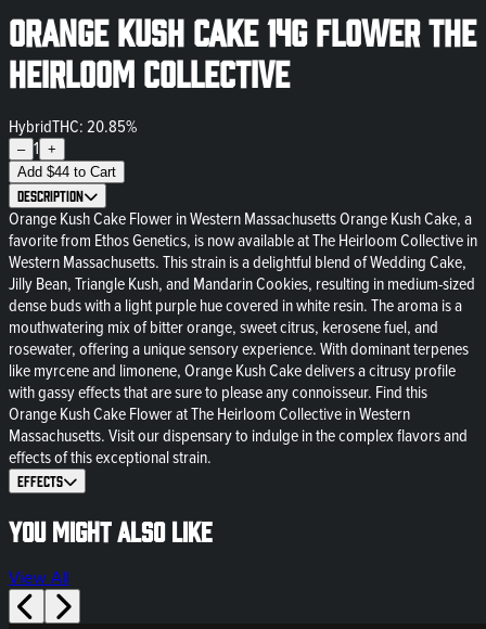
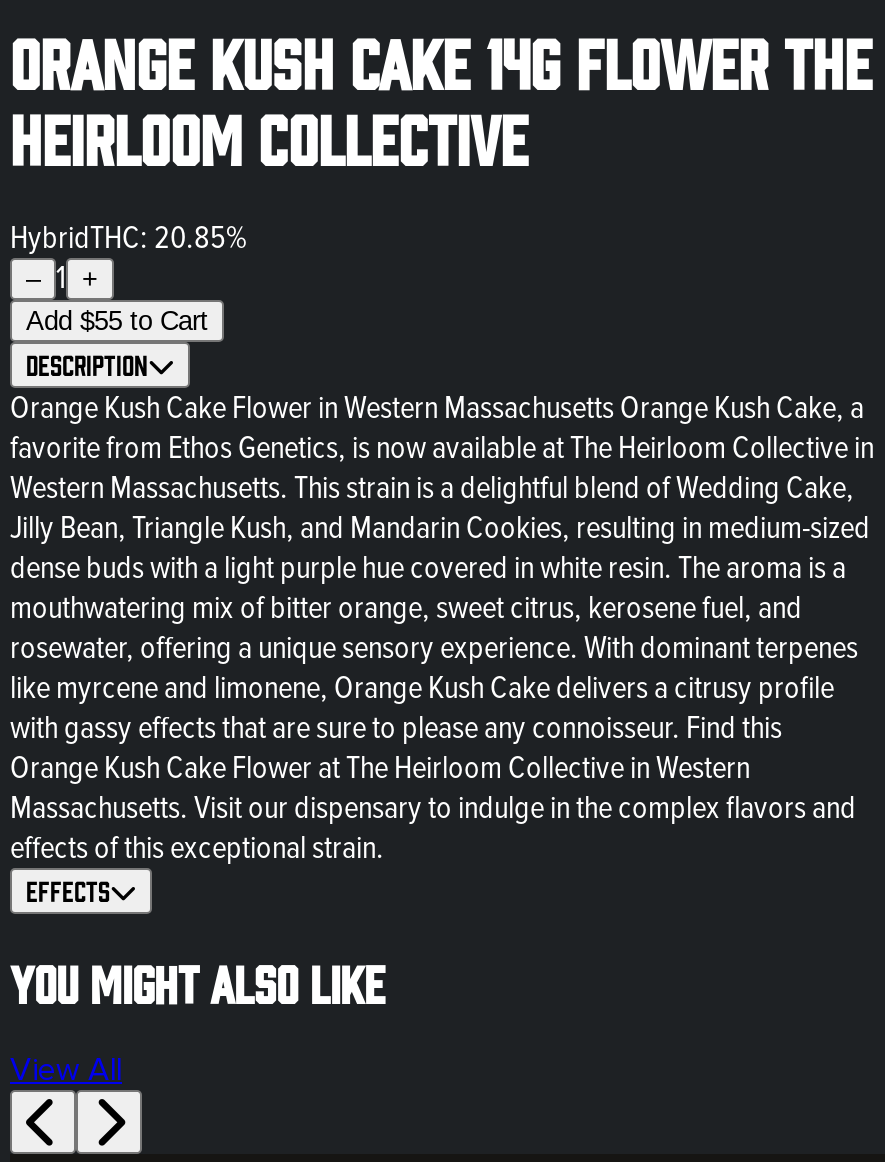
[17,163,116,180] Add $44 to Cart -> [26,305,208,335] Add $55 to Cart

